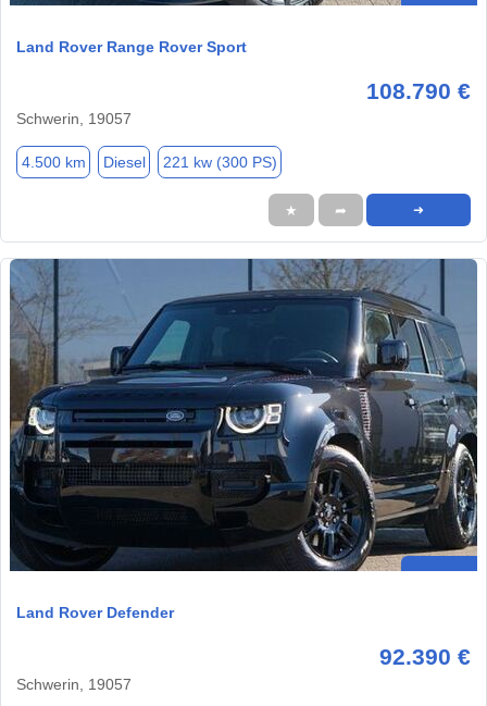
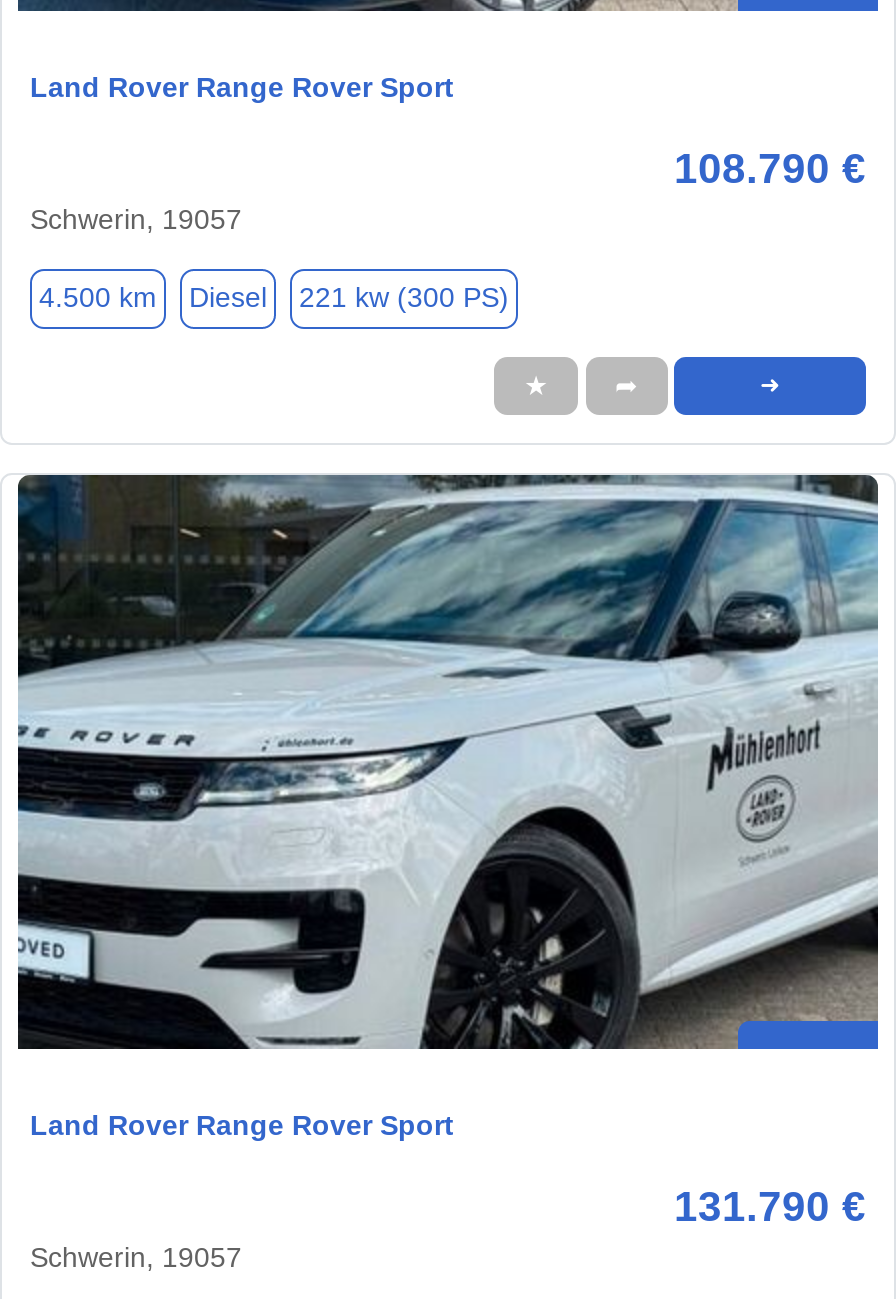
[9,258,478,621] [image] | Land Rover Defender -> [16,474,878,1142] [image] | Land Rover Range Rover Sport
[379,644,471,669] 92.390 € -> [674,1184,866,1230] 131.790 €

